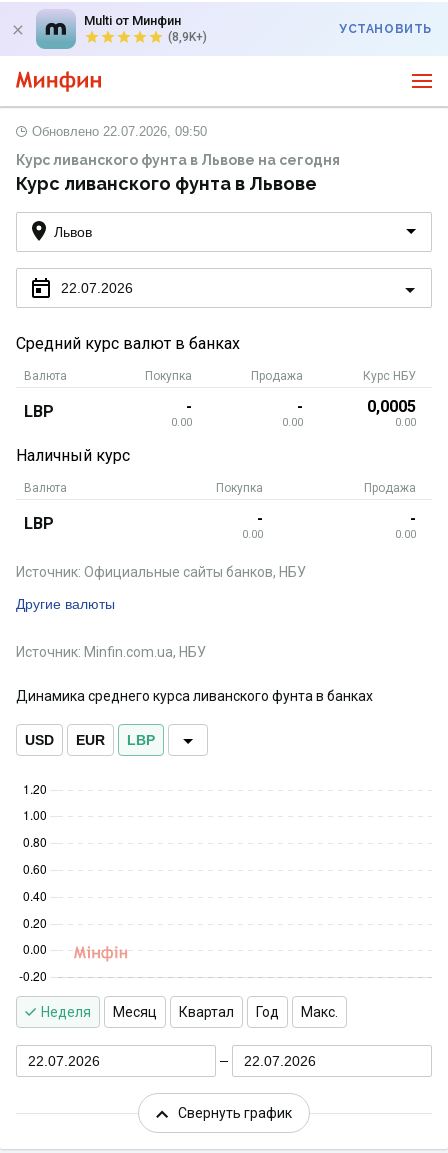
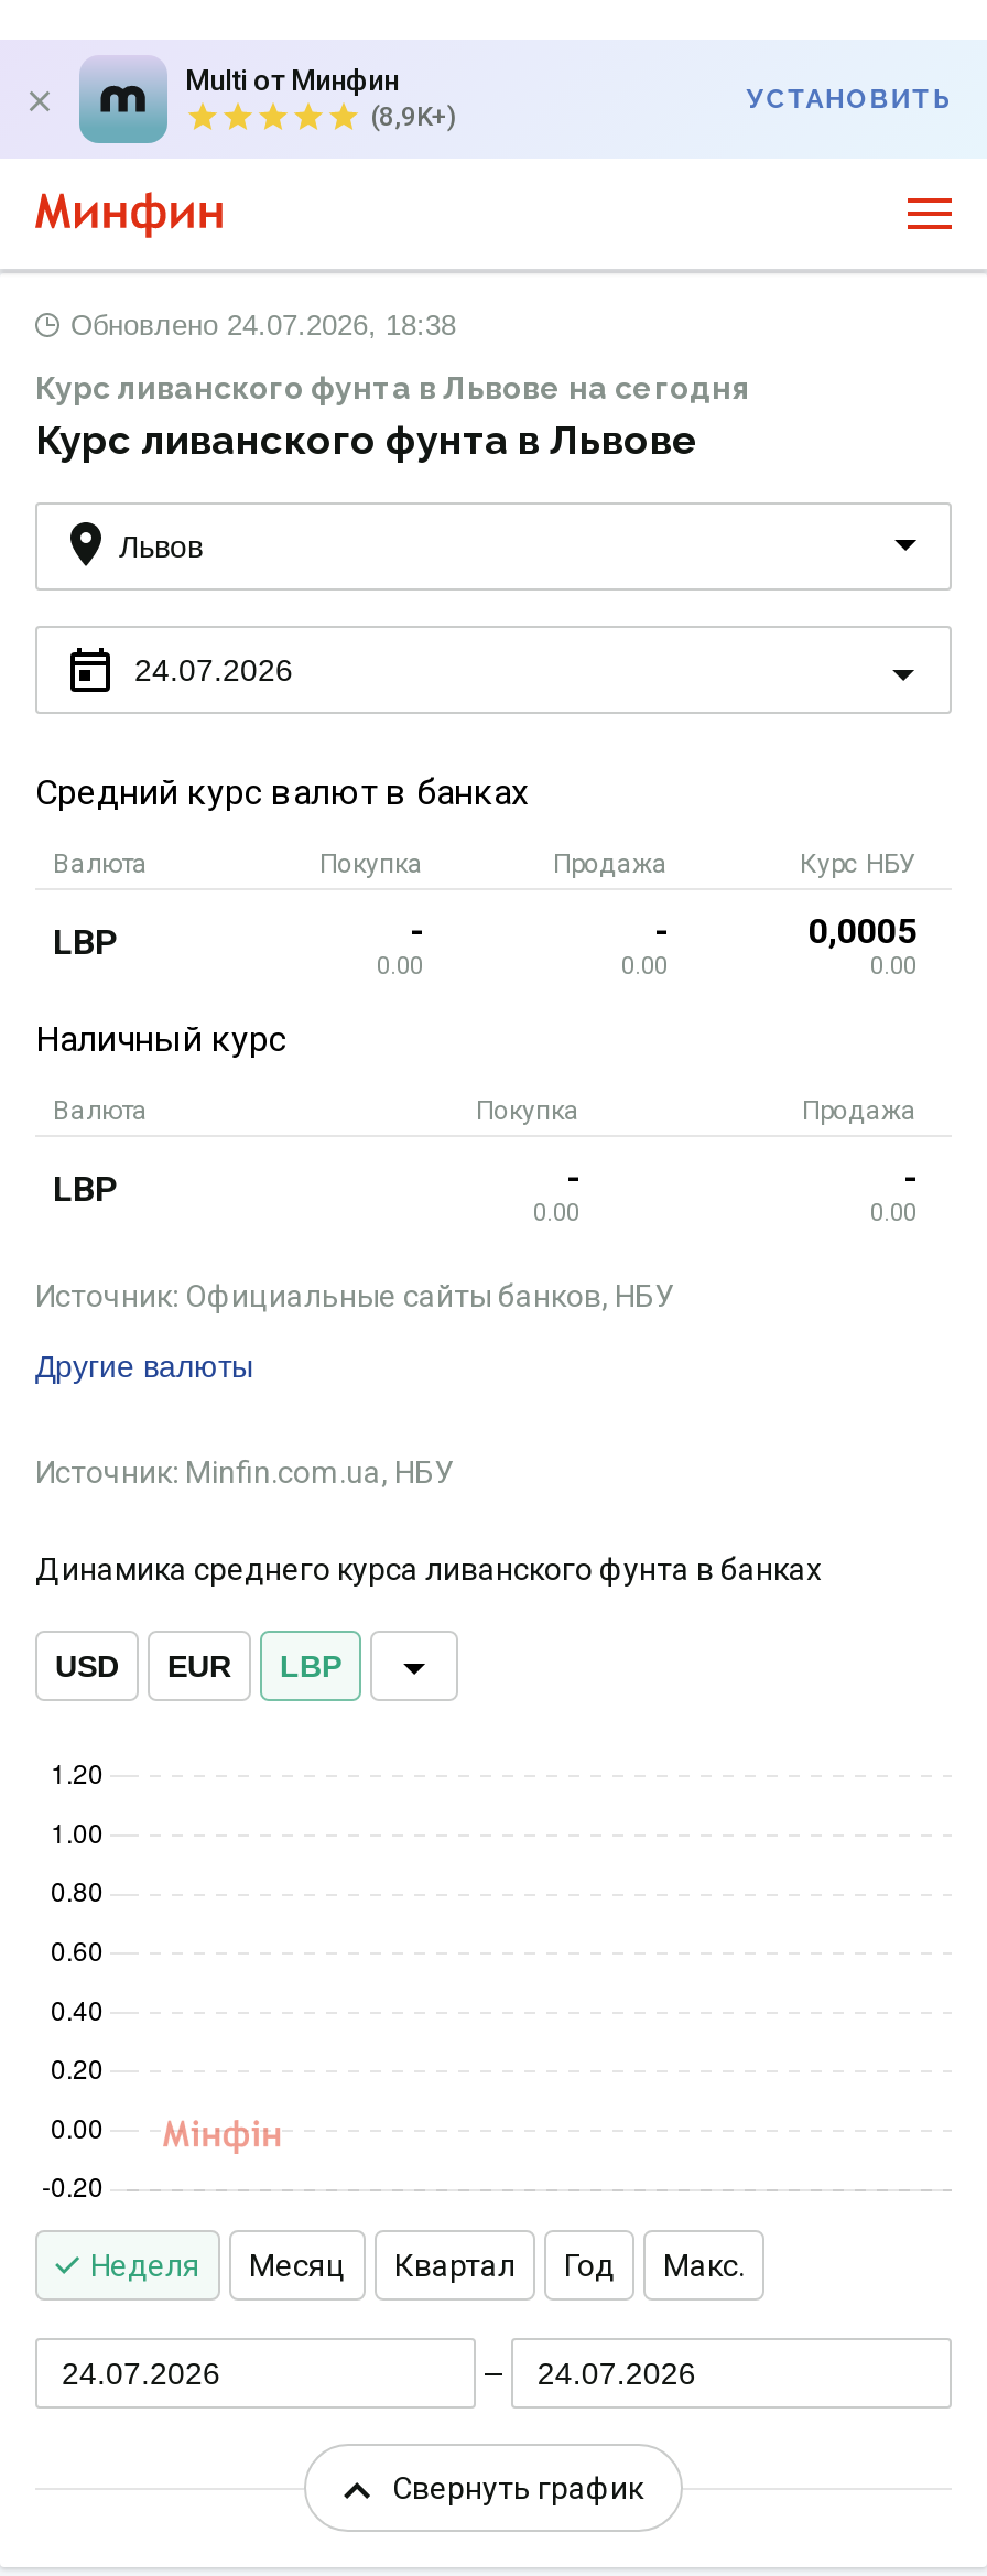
[32,124,207,139] Обновлено 22.07.2026, 09:50 -> [70,309,456,342] Обновлено 24.07.2026, 18:38
[61,279,133,295] 22.07.2026 -> [134,651,293,686] 24.07.2026
[28,1052,100,1068] 22.07.2026 -> [62,2355,220,2390] 24.07.2026
[244,1052,316,1068] 22.07.2026 -> [537,2355,696,2390] 24.07.2026

